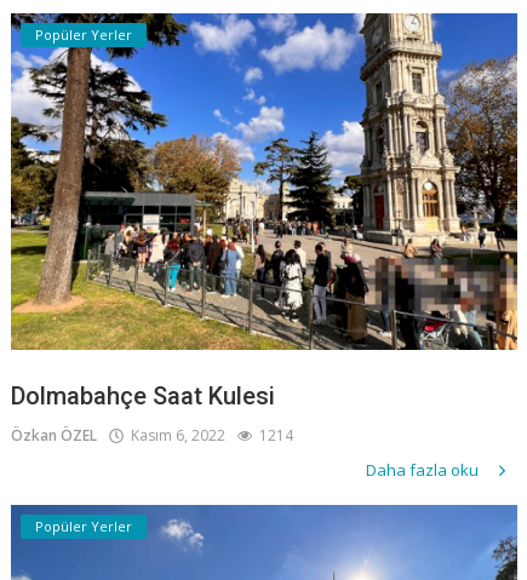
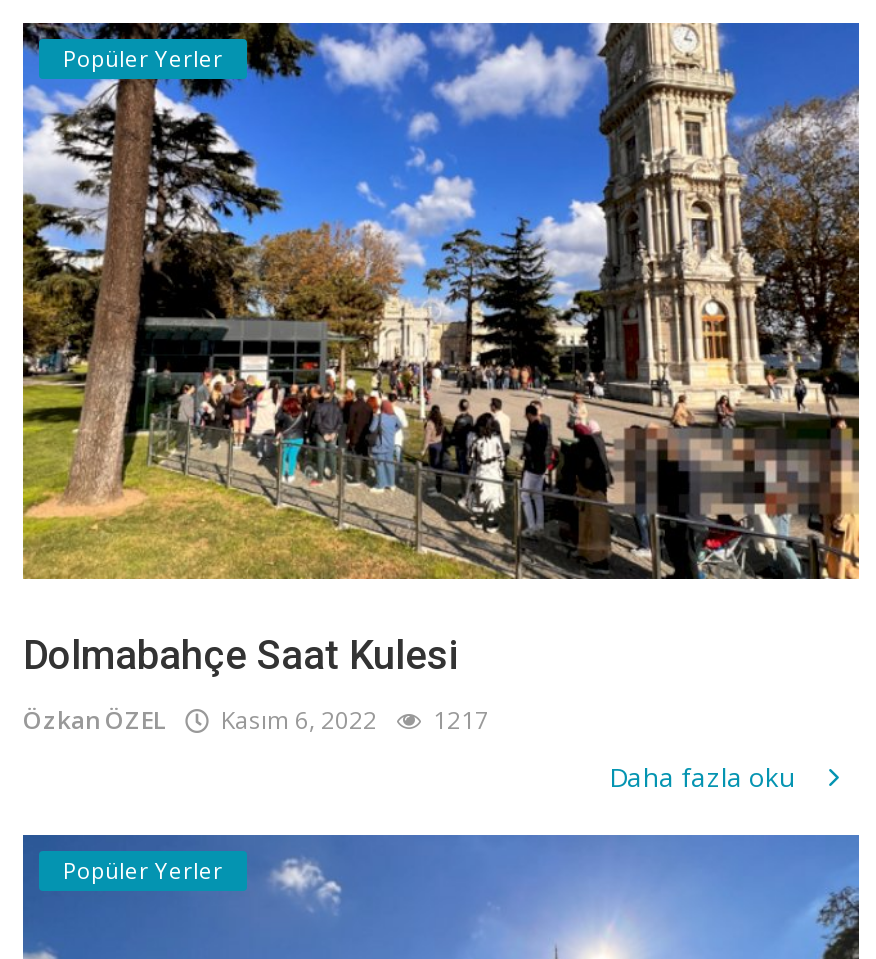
[11,425,293,446] Özkan ÖZEL Kasım 6, 2022 1214 -> [23,704,489,738] Özkan ÖZEL Kasım 6, 2022 1217

